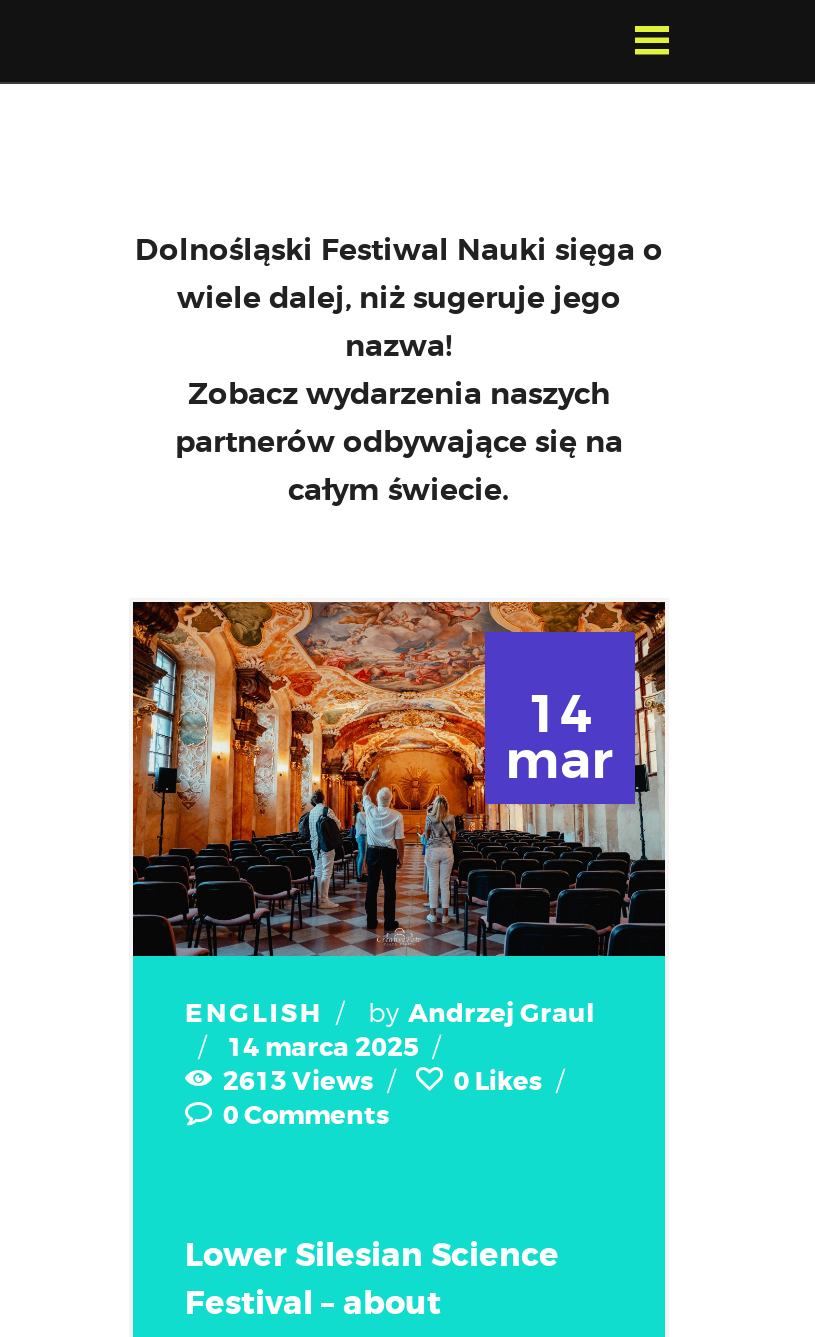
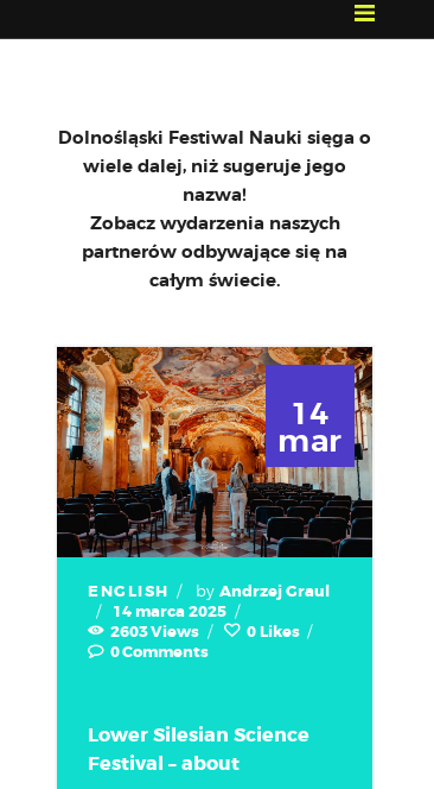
[223,1065,374,1099] 2613 Views -> [110,622,200,642] 2603 Views

